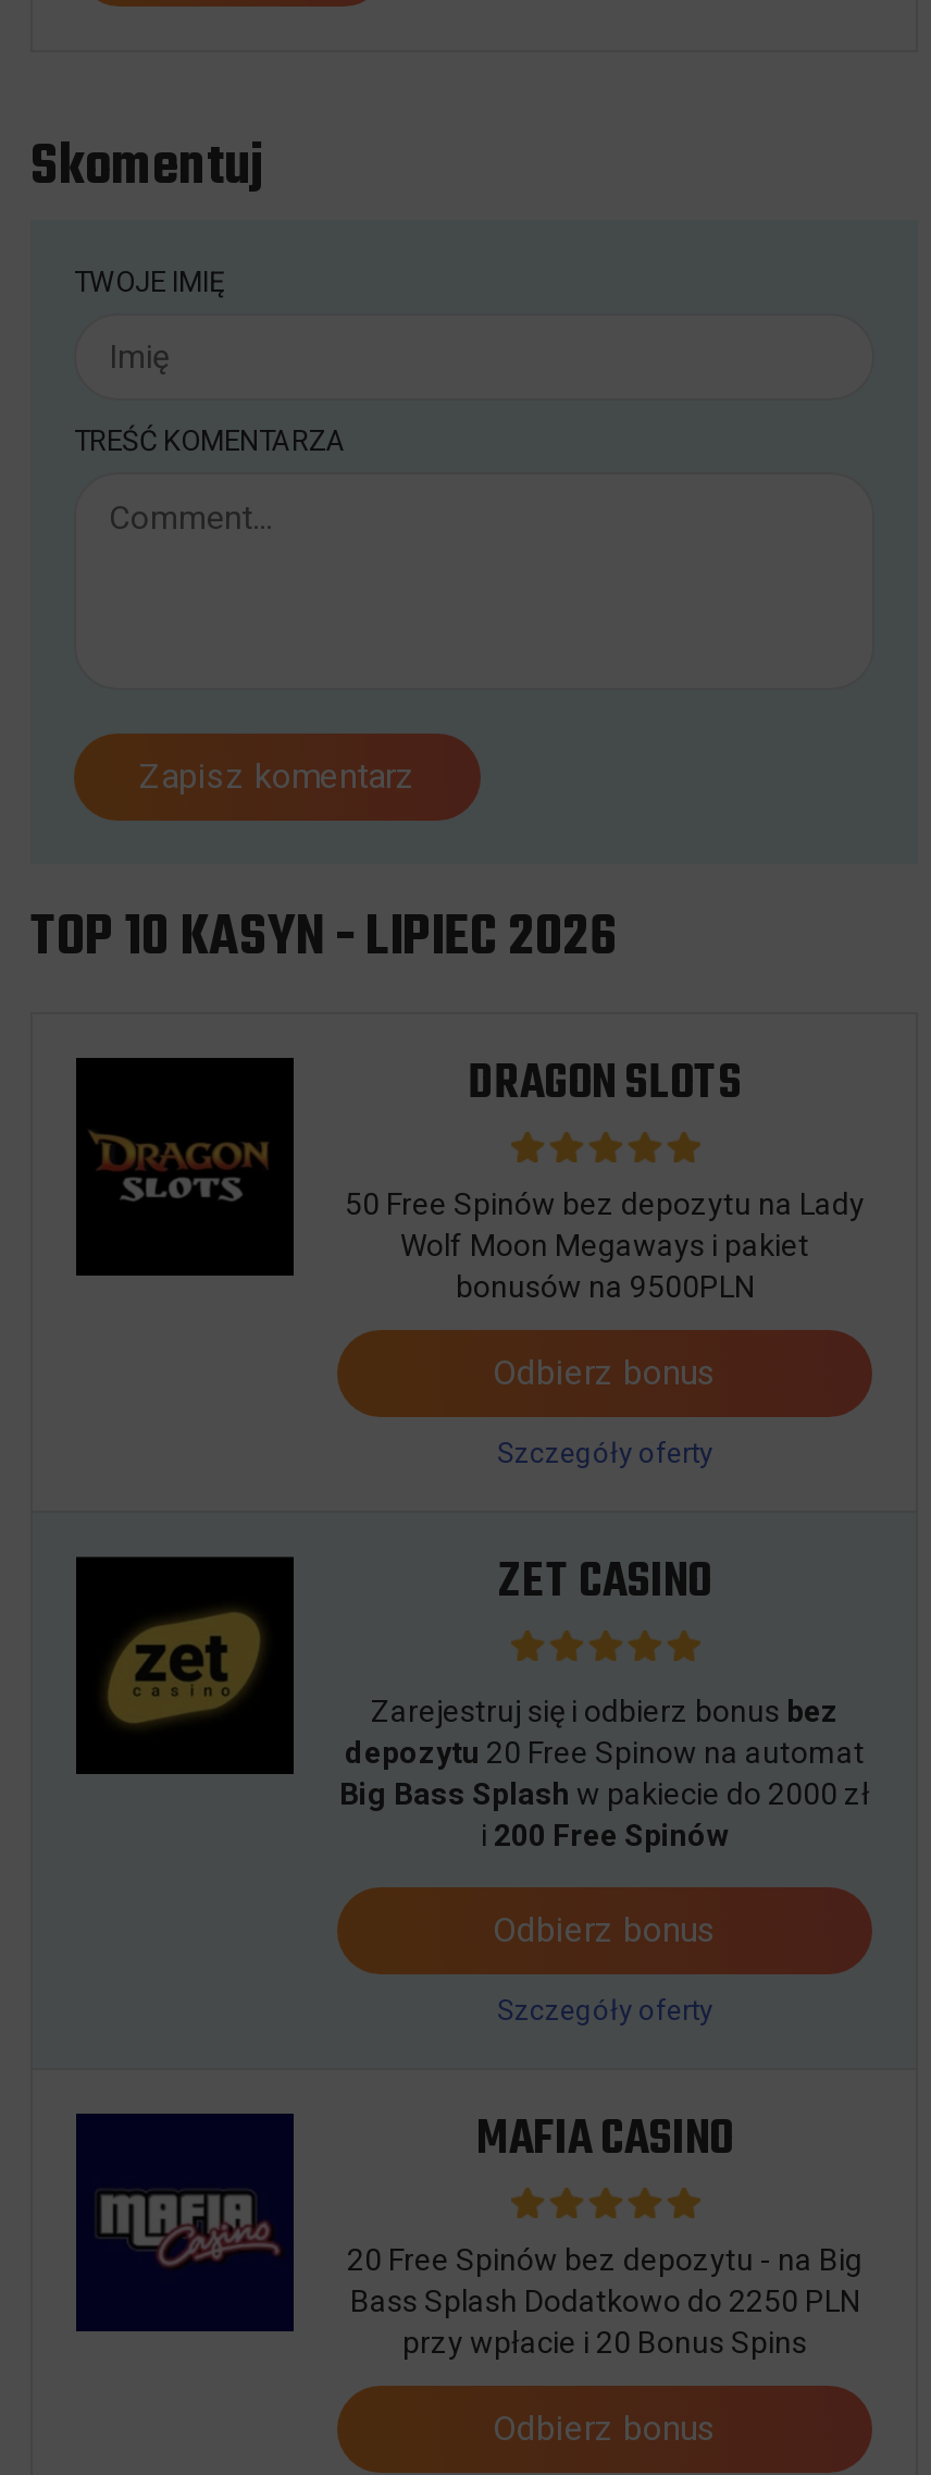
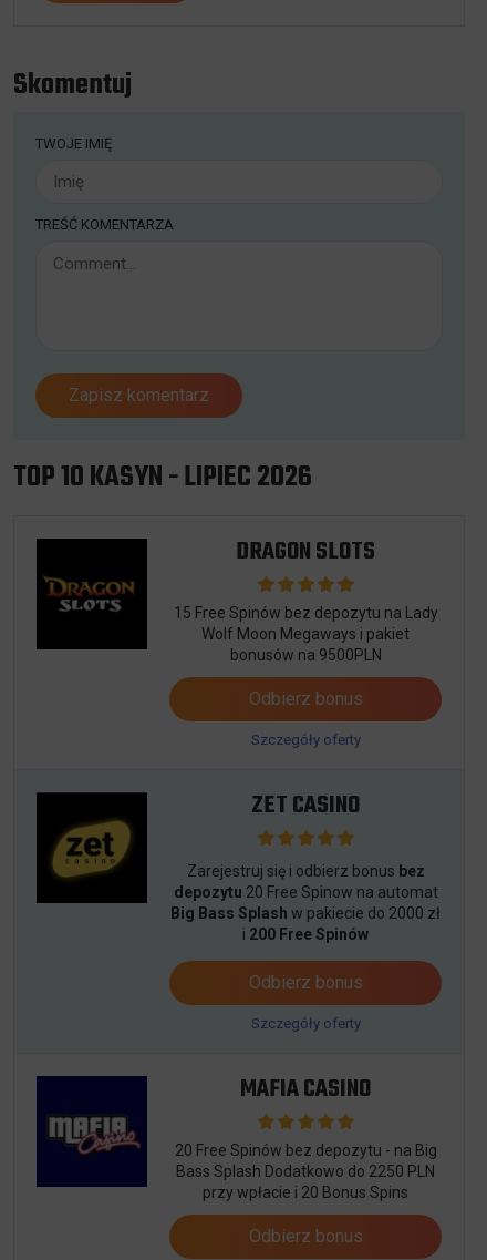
[345,1186,865,1221] 50 Free Spinów bez depozytu na Lady -> [173,604,438,622] 15 Free Spinów bez depozytu na Lady

